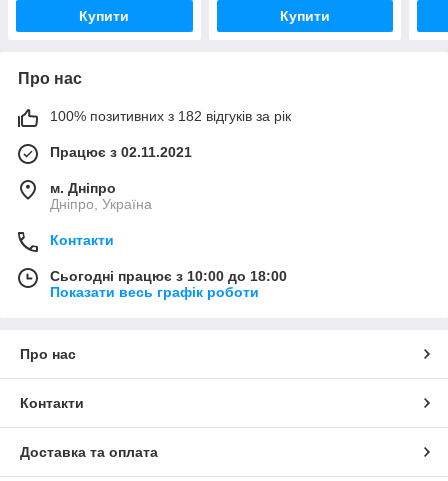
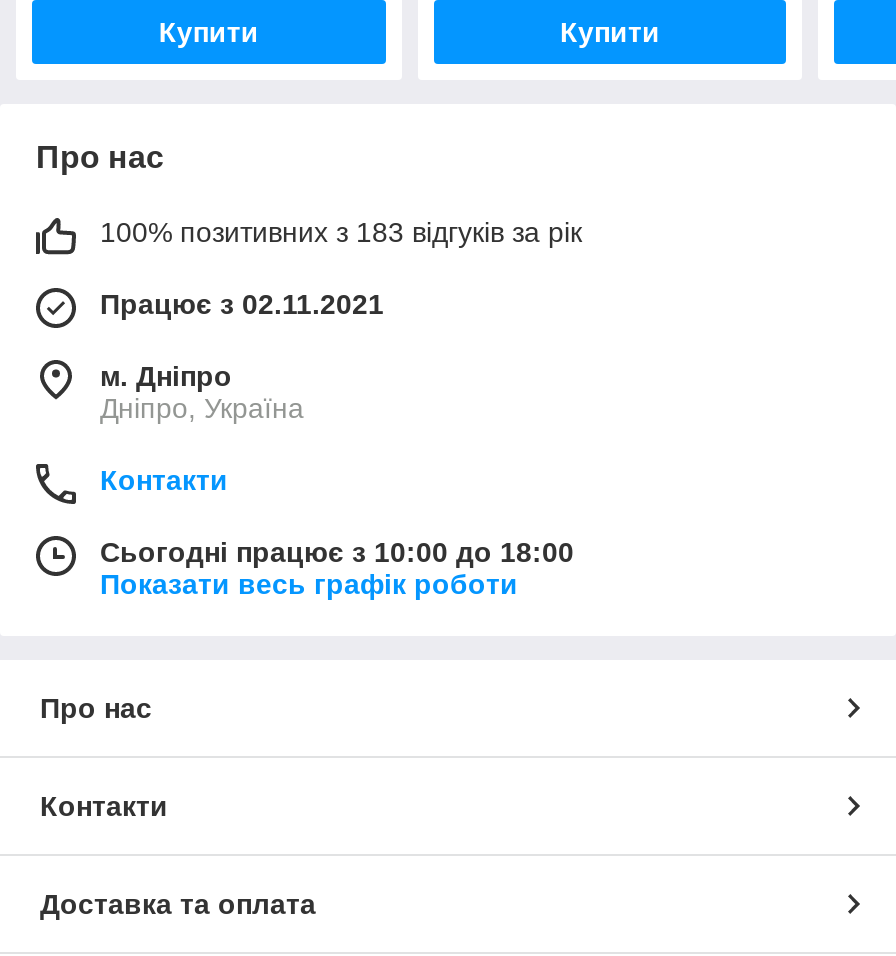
[50,108,291,124] 100% позитивних з 182 відгуків за рік -> [100,216,582,248] 100% позитивних з 183 відгуків за рік

